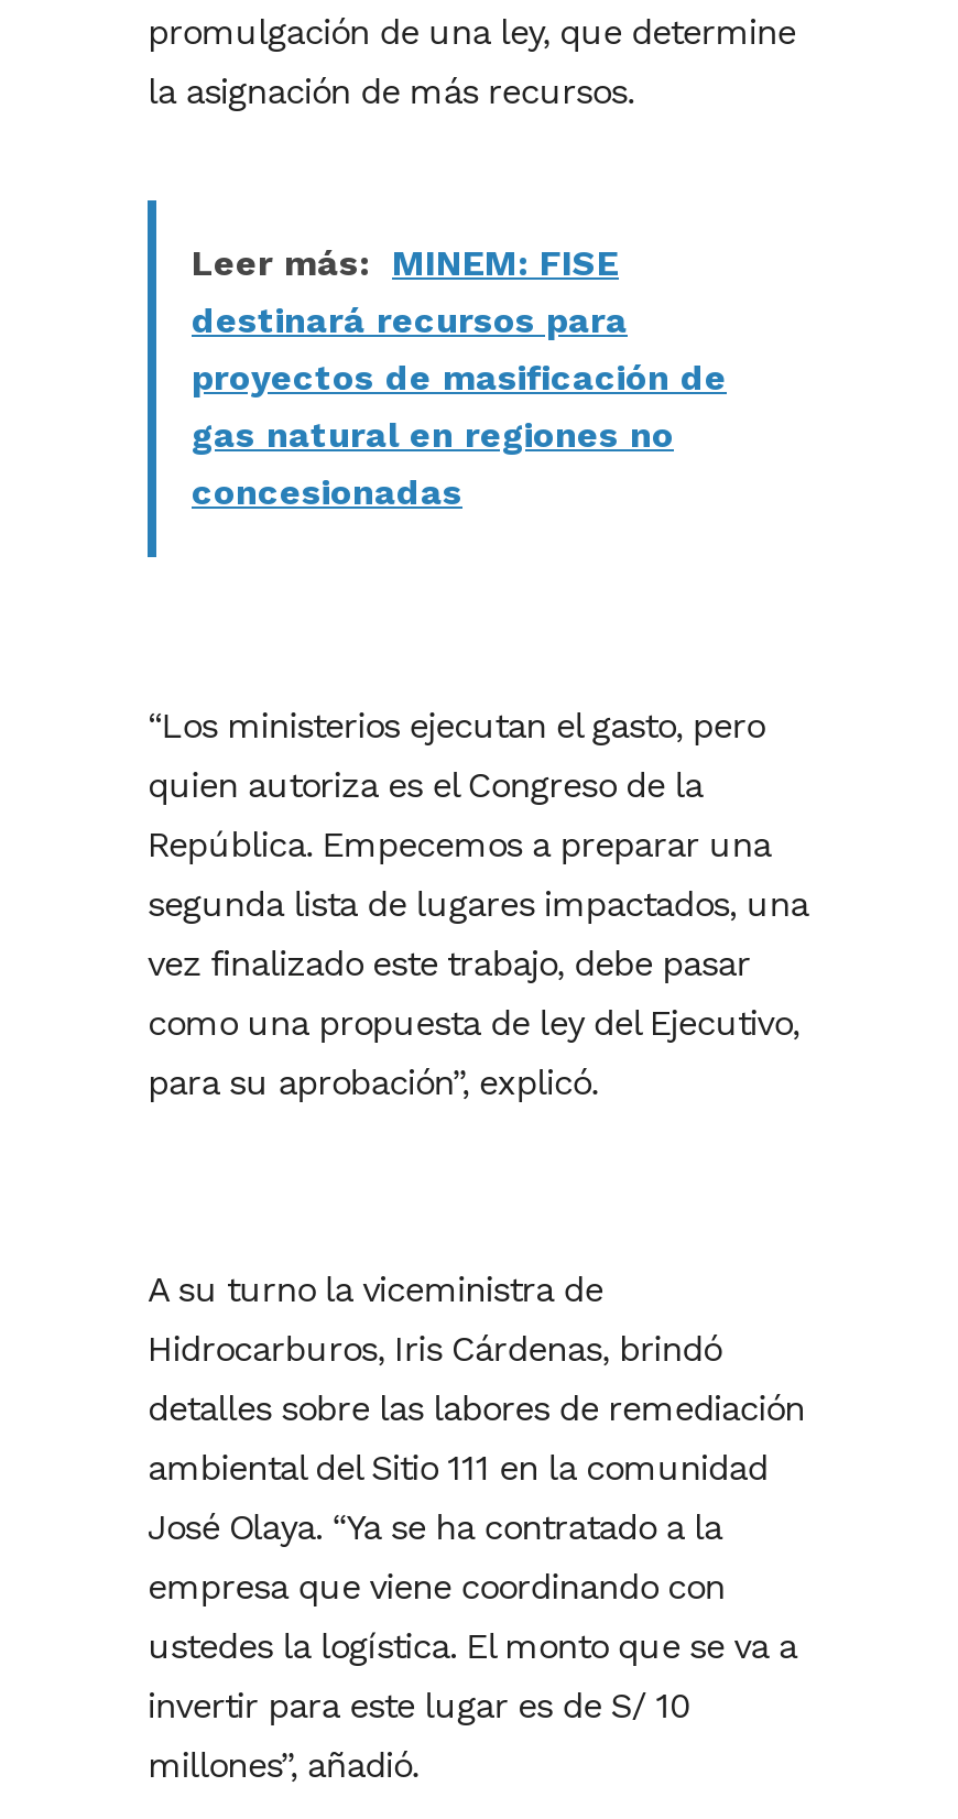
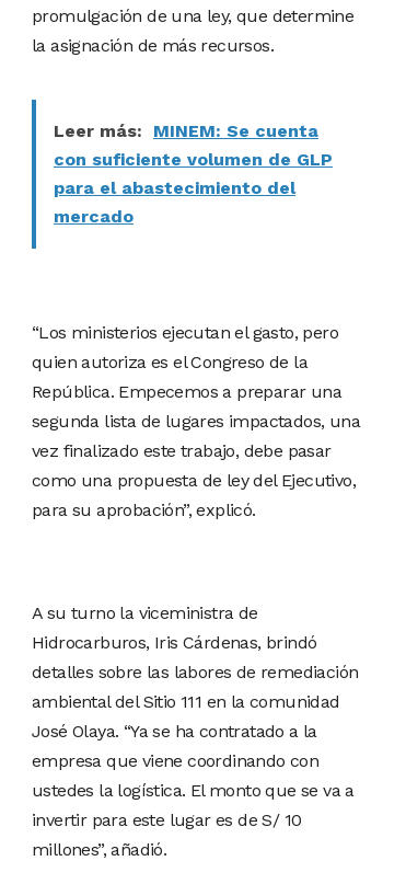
[192,242,727,513] Leer más: MINEM: FISE | destinará recursos para | proyectos de masificación de | gas natural en regiones no | concesionadas -> [54,121,333,227] Leer más: MINEM: Se cuenta | con suficiente volumen de GLP | para el abastecimiento del | mercado

